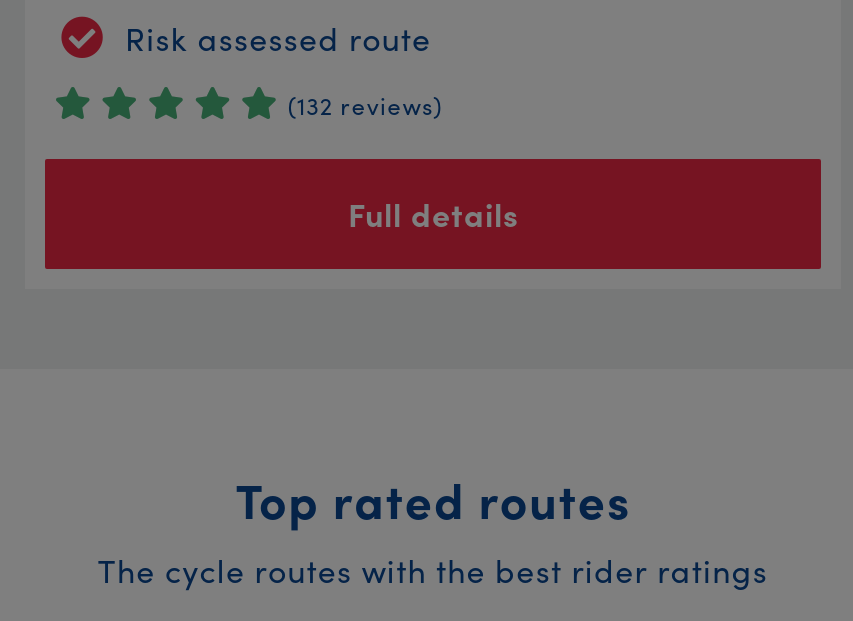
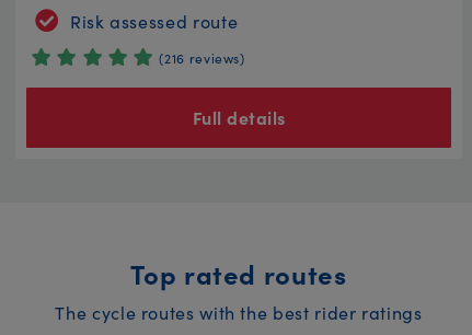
[288,86,442,120] (132 reviews) -> [159,48,245,66] (216 reviews)

